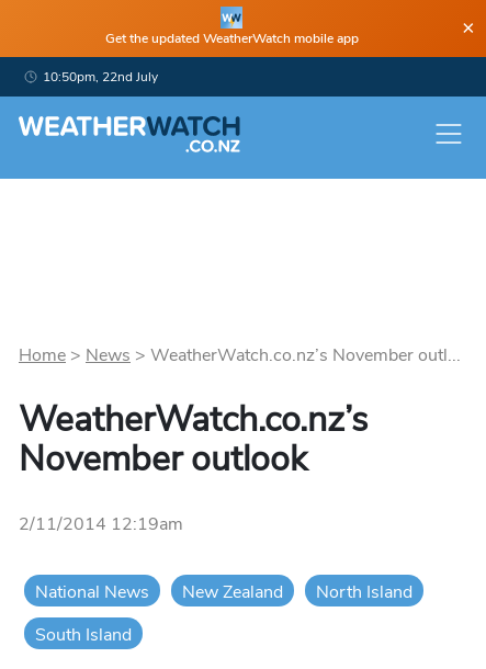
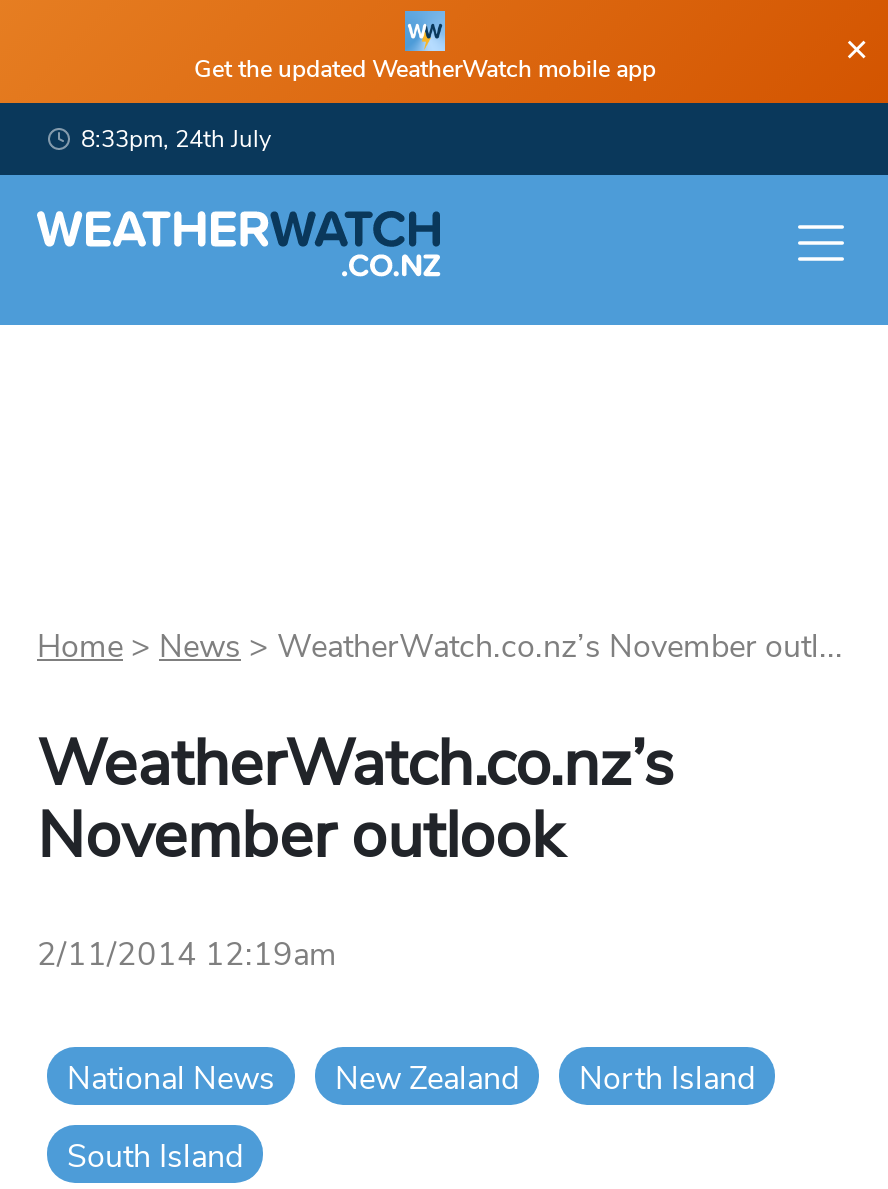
[43,68,158,86] 10:50pm, 22nd July -> [81,123,271,155] 8:33pm, 24th July

